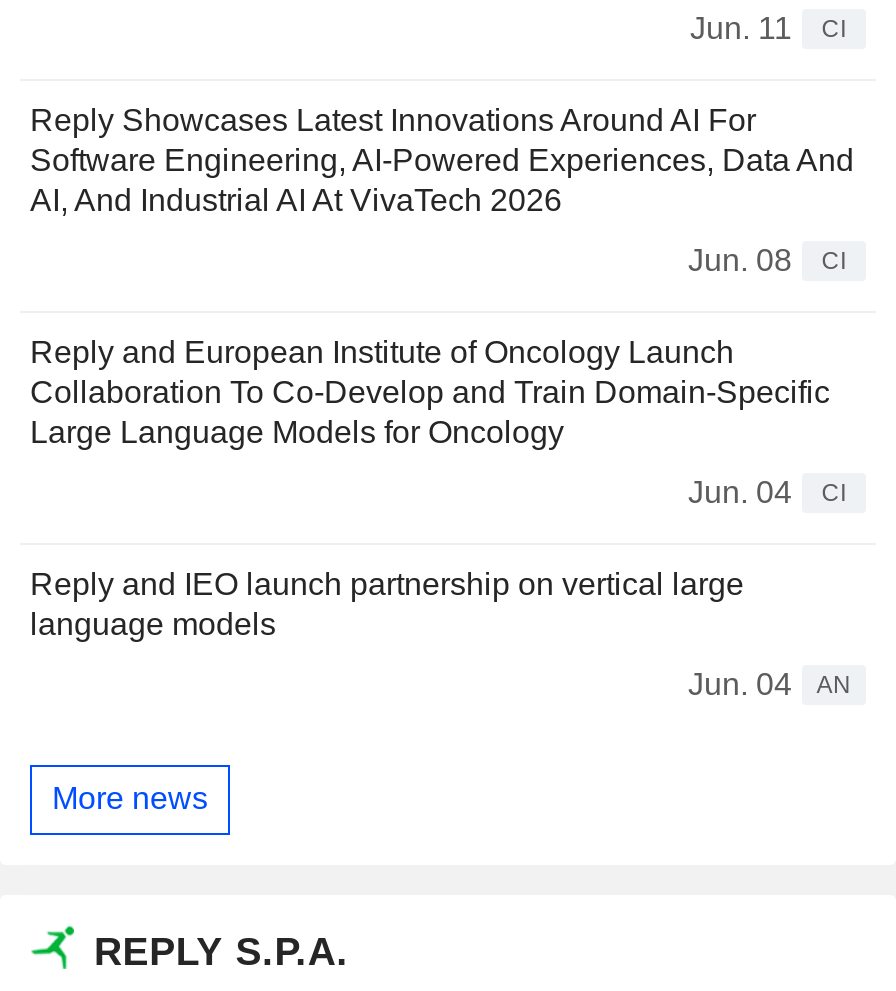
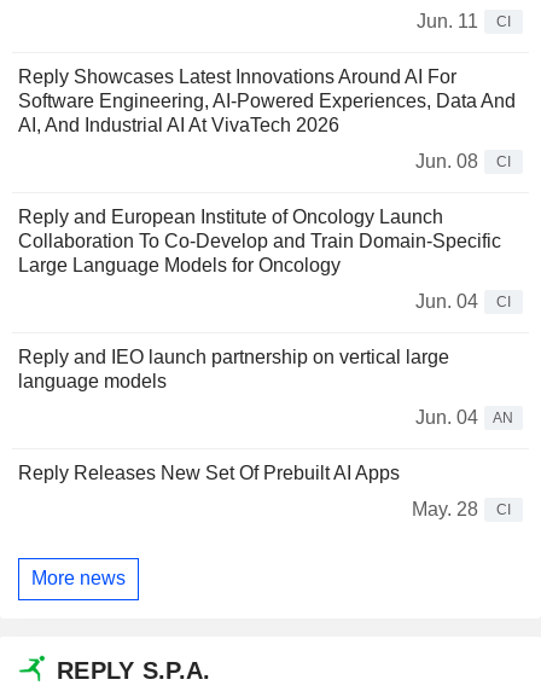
none -> [18,463,511,519] Reply Releases New Set Of Prebuilt AI Apps | May. 28 | CI

